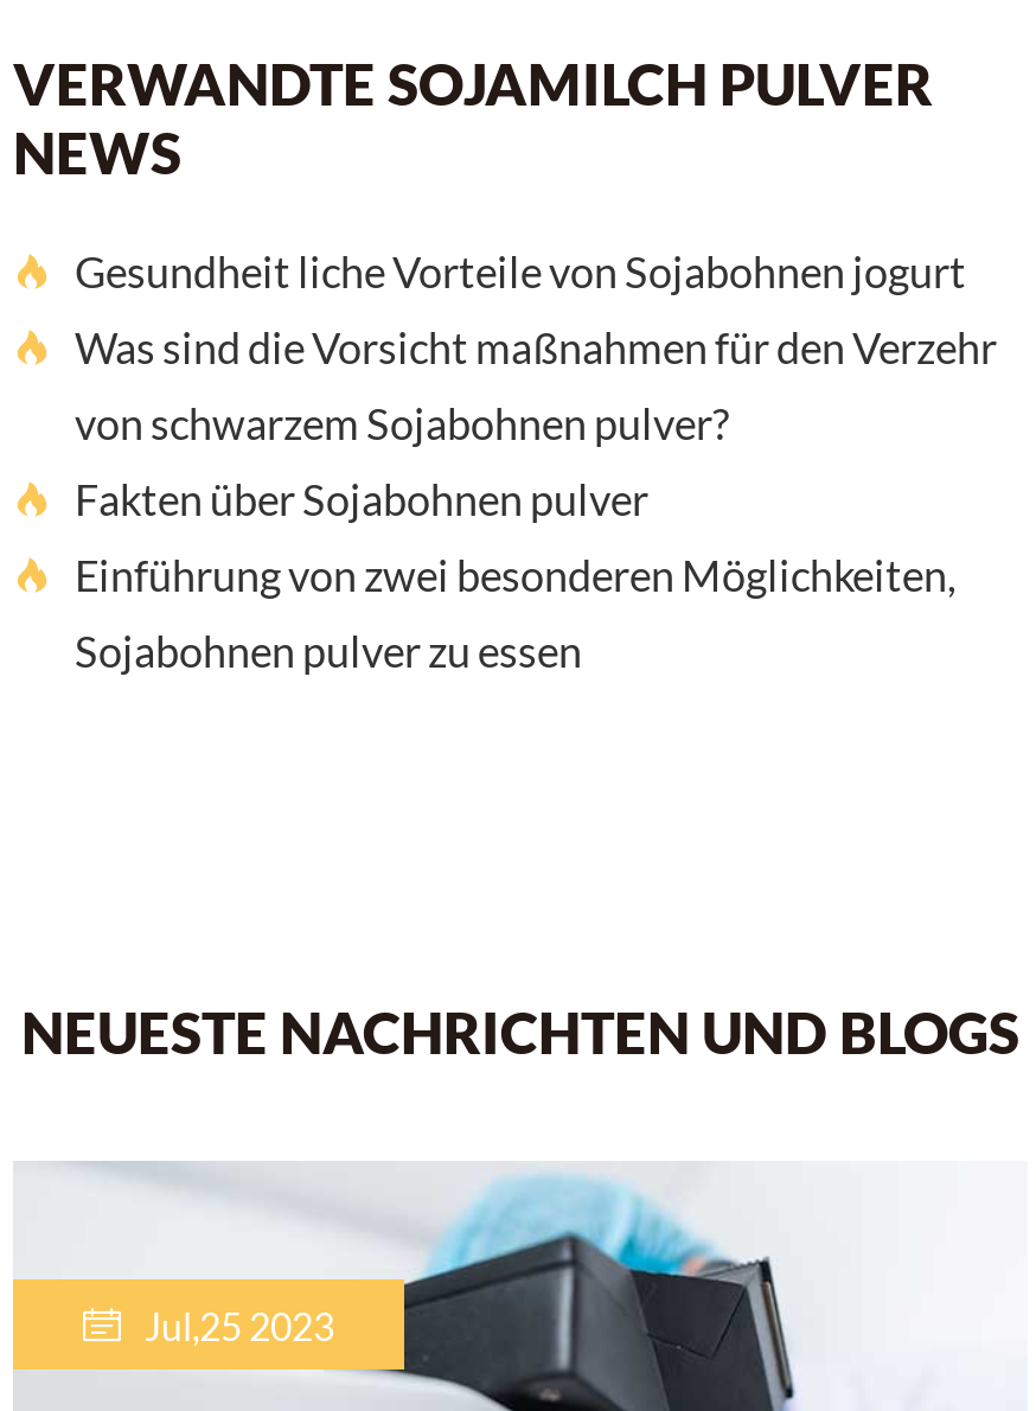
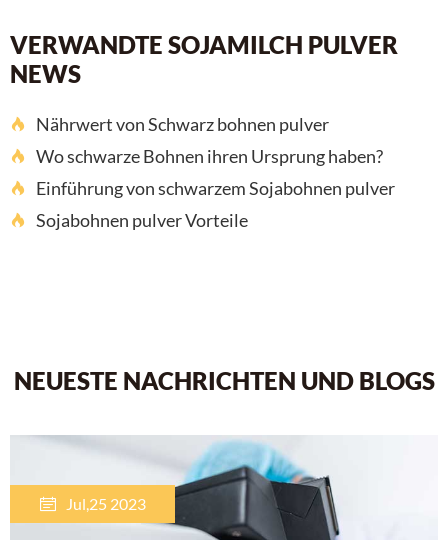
[75,246,966,298] Gesundheit liche Vorteile von Sojabohnen jogurt -> [36,113,329,135] Nährwert von Schwarz bohnen pulver
[75,322,997,450] Was sind die Vorsicht maßnahmen für den Verzehr | von schwarzem Sojabohnen pulver? -> [36,145,383,167] Wo schwarze Bohnen ihren Ursprung haben?
[75,473,648,526] Fakten über Sojabohnen pulver -> [36,177,395,199] Einführung von schwarzem Sojabohnen pulver
[75,549,957,677] Einführung von zwei besonderen Möglichkeiten, | Sojabohnen pulver zu essen -> [36,209,248,231] Sojabohnen pulver Vorteile

